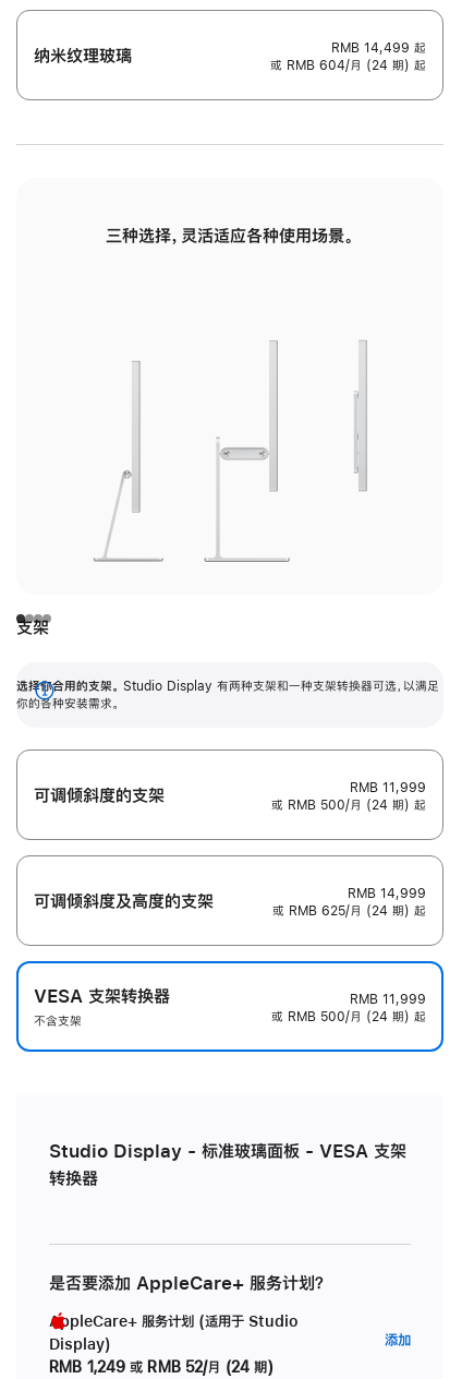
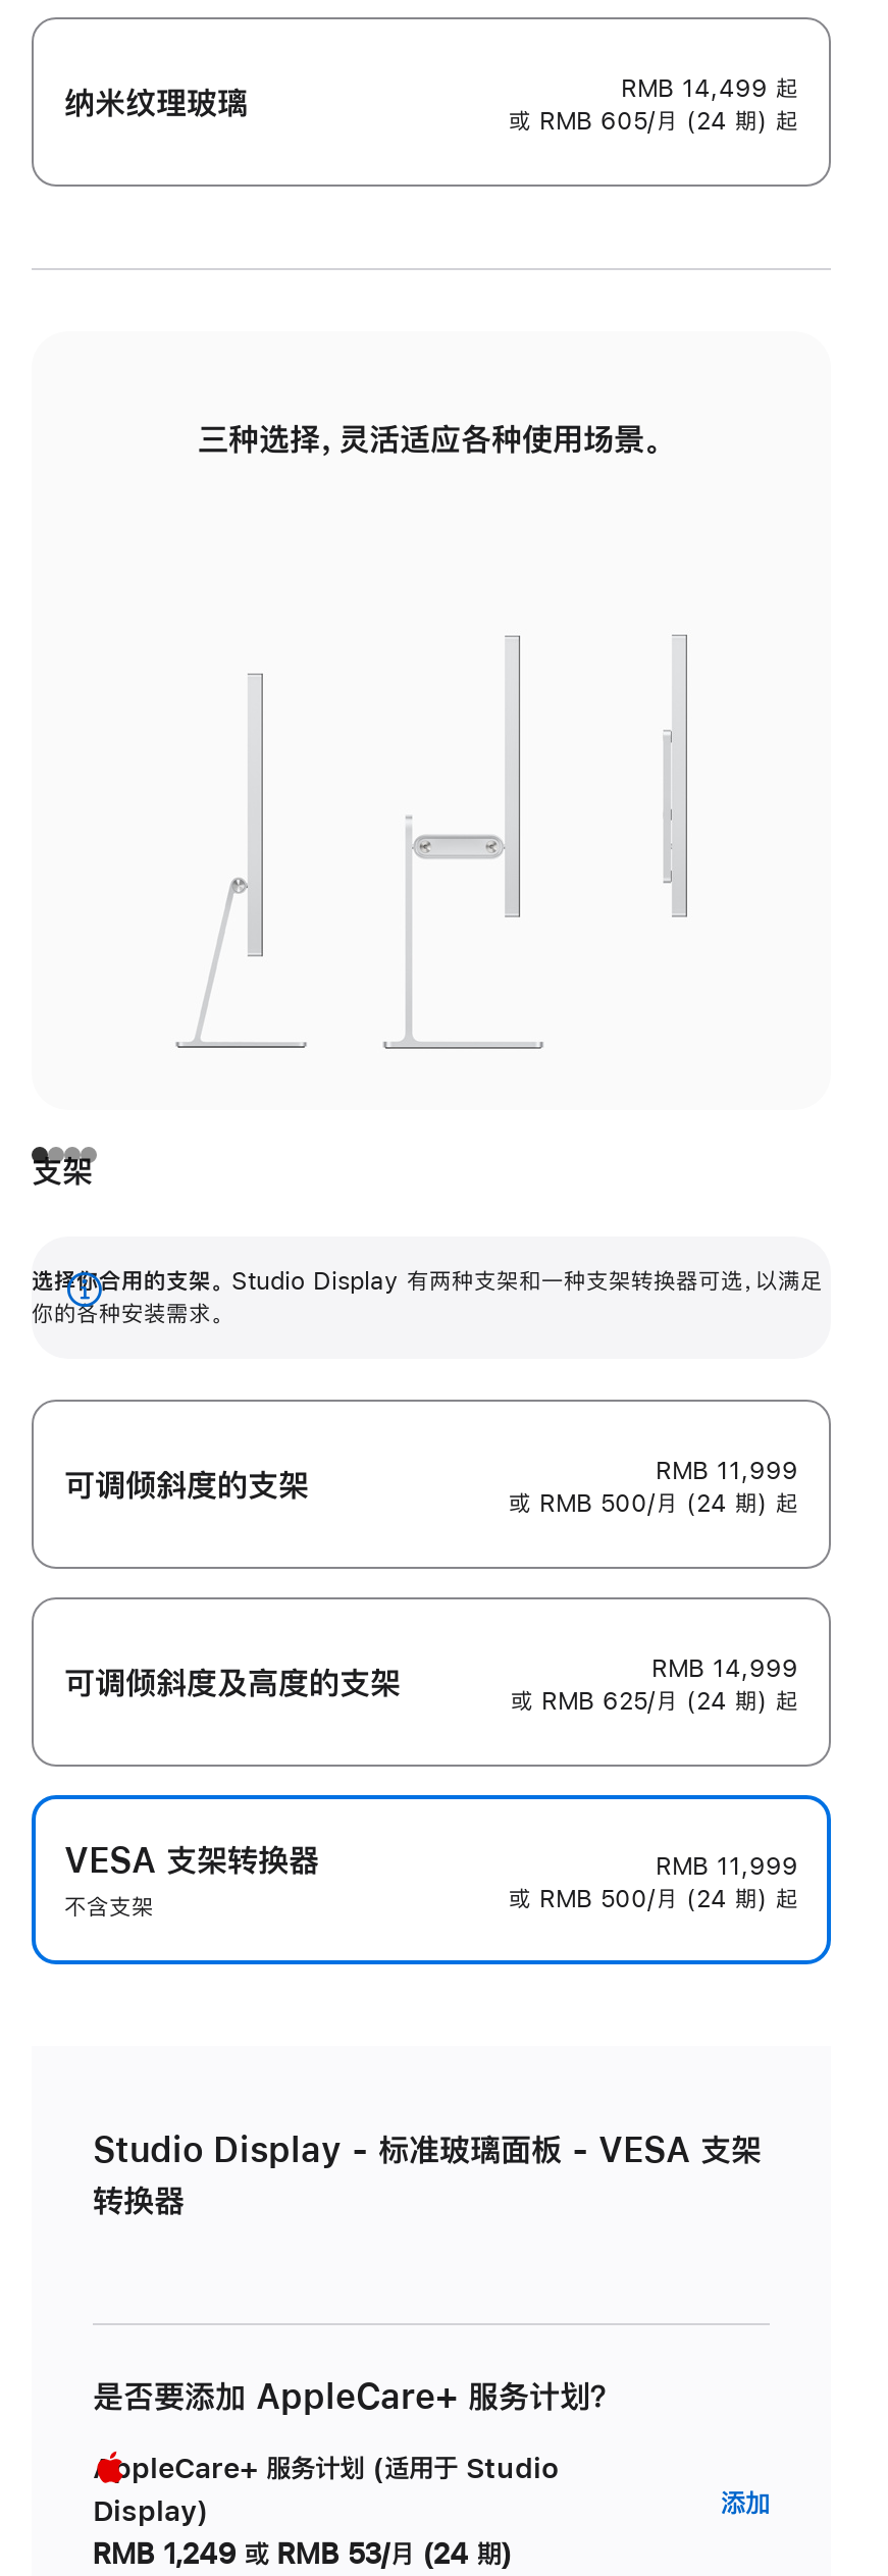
[270,59,426,72] 或 RMB 604/月 (24 期) 起 -> [509,109,798,134] 或 RMB 605/月 (24 期) 起
[49,1360,273,1375] RMB 1,249 或 RMB 52/月 (24 期) -> [93,2540,512,2568] RMB 1,249 或 RMB 53/月 (24 期)

